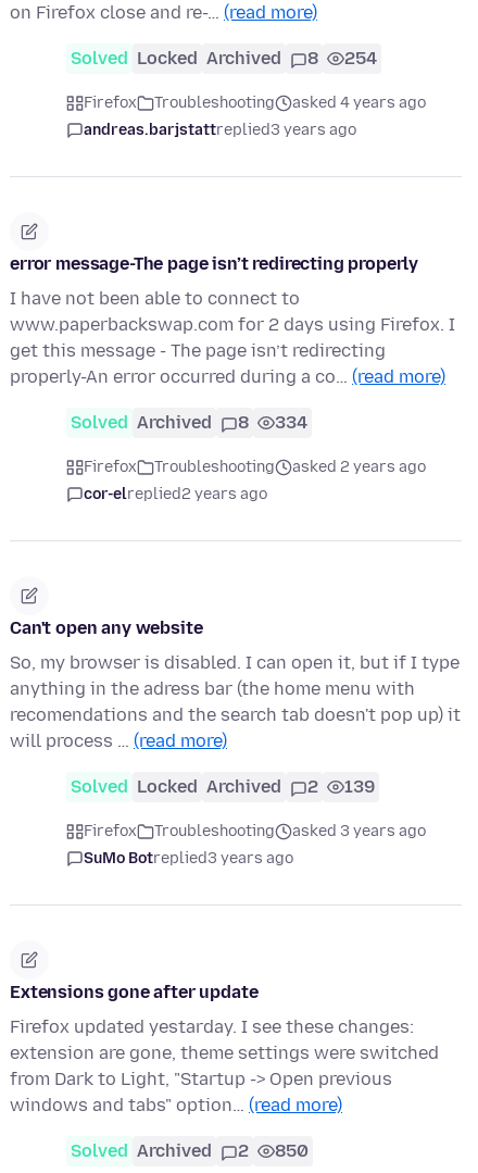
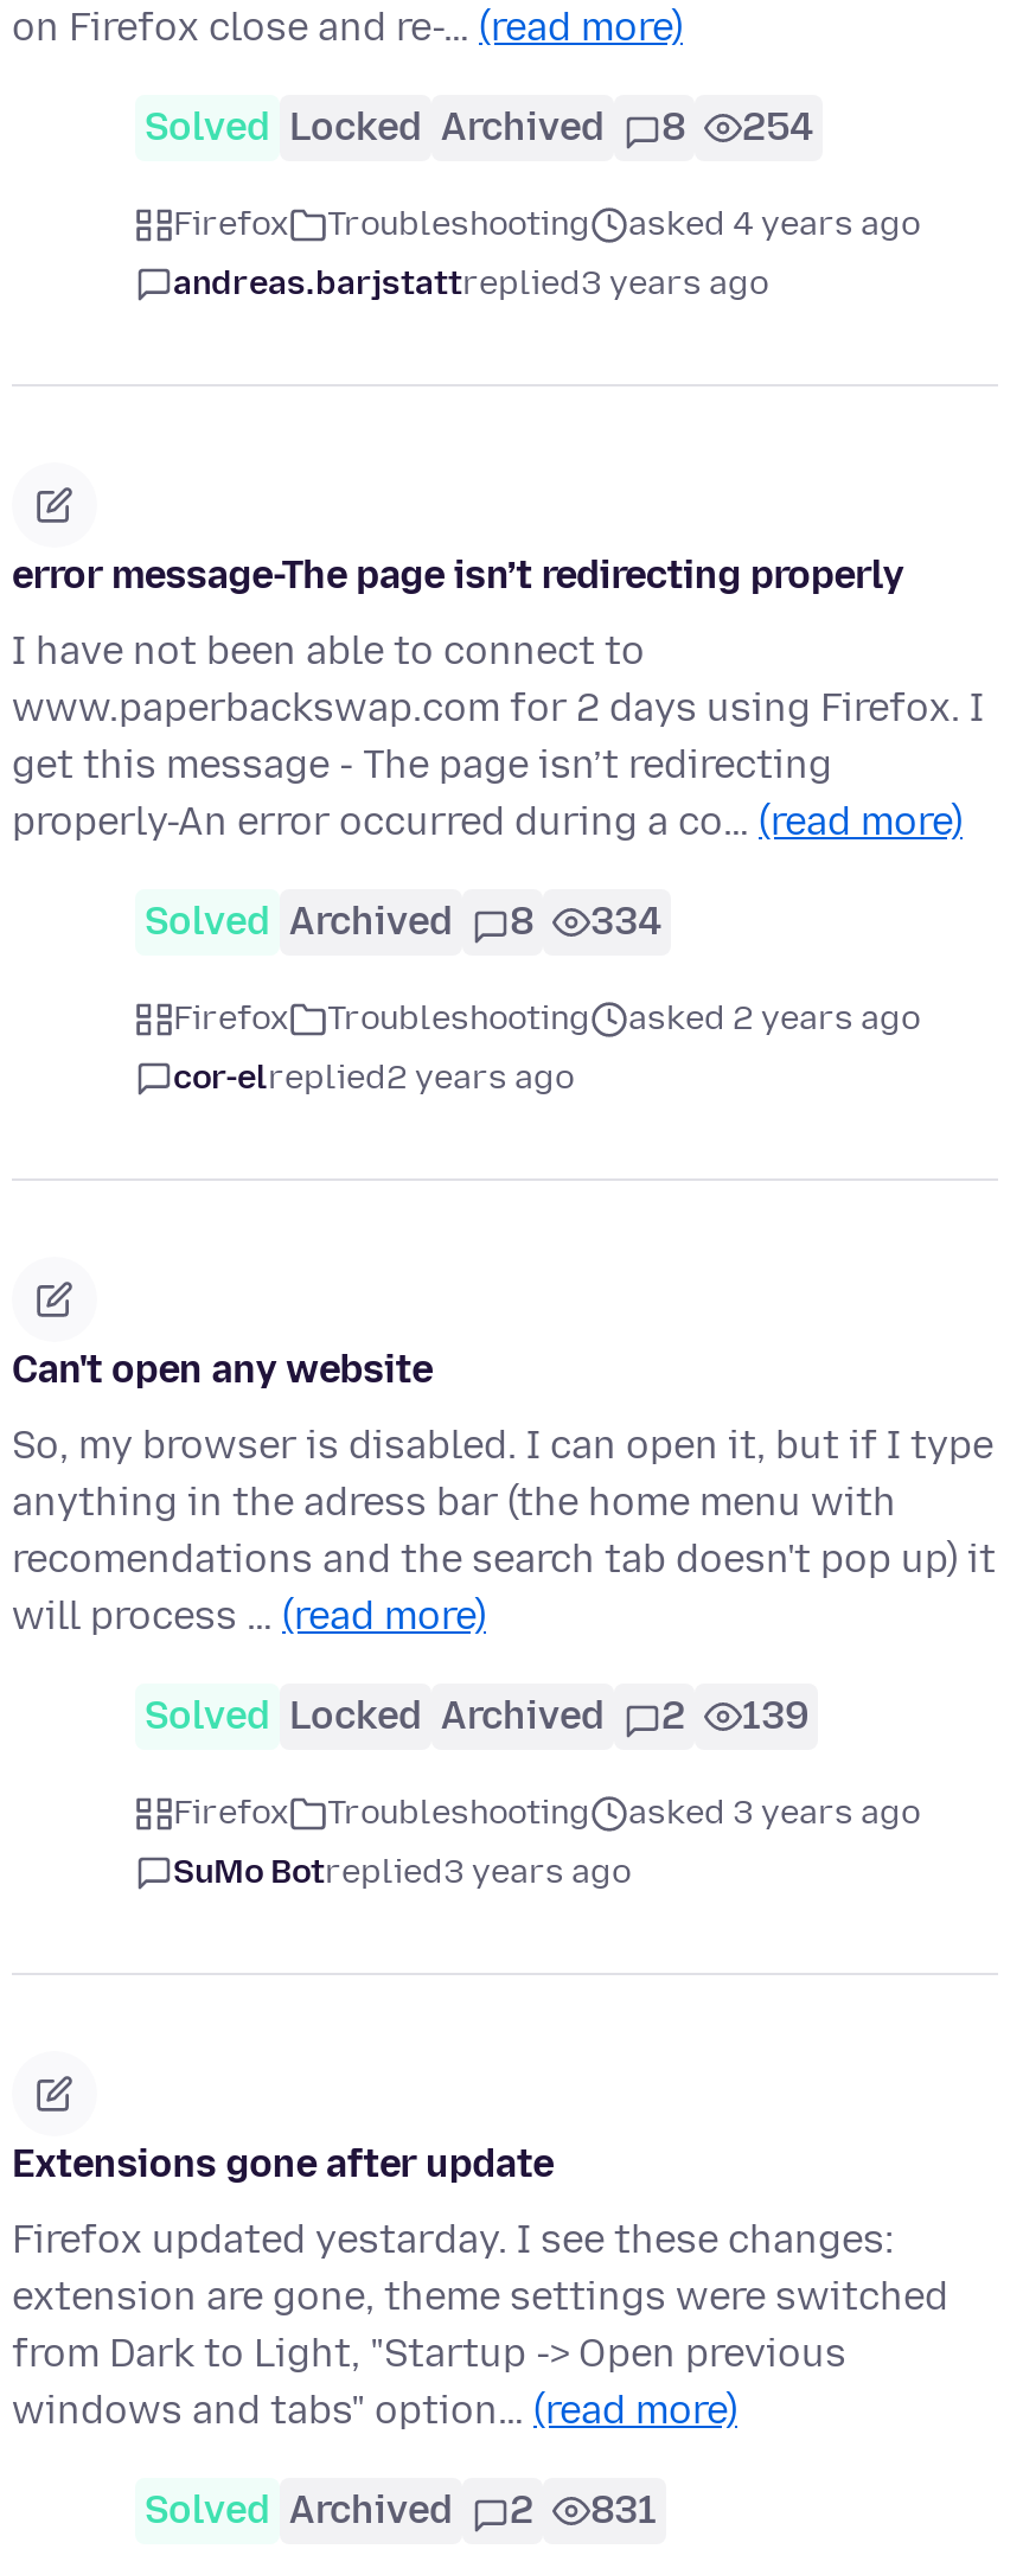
[71,1141,309,1162] Solved Archived 2 850 -> [145,2489,657,2534] Solved Archived 2 831

